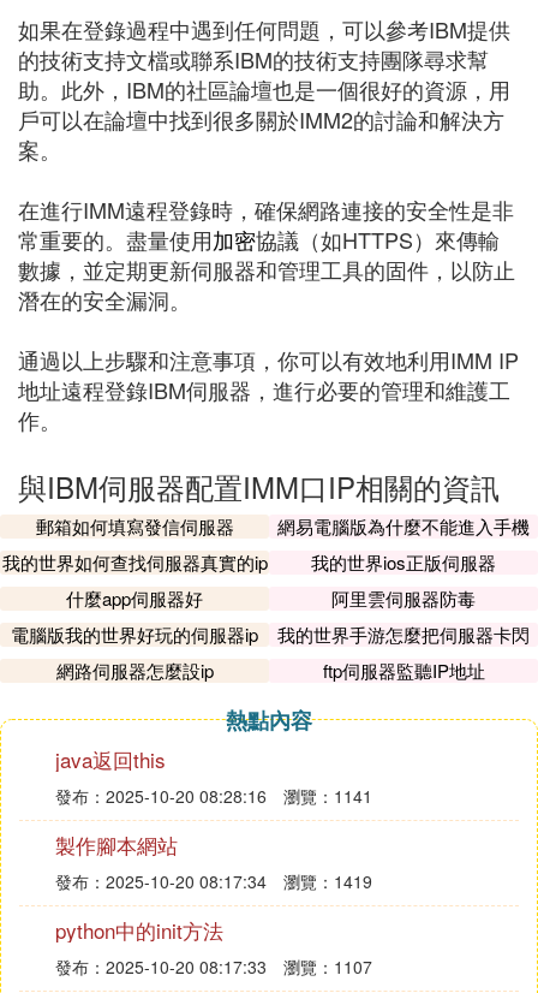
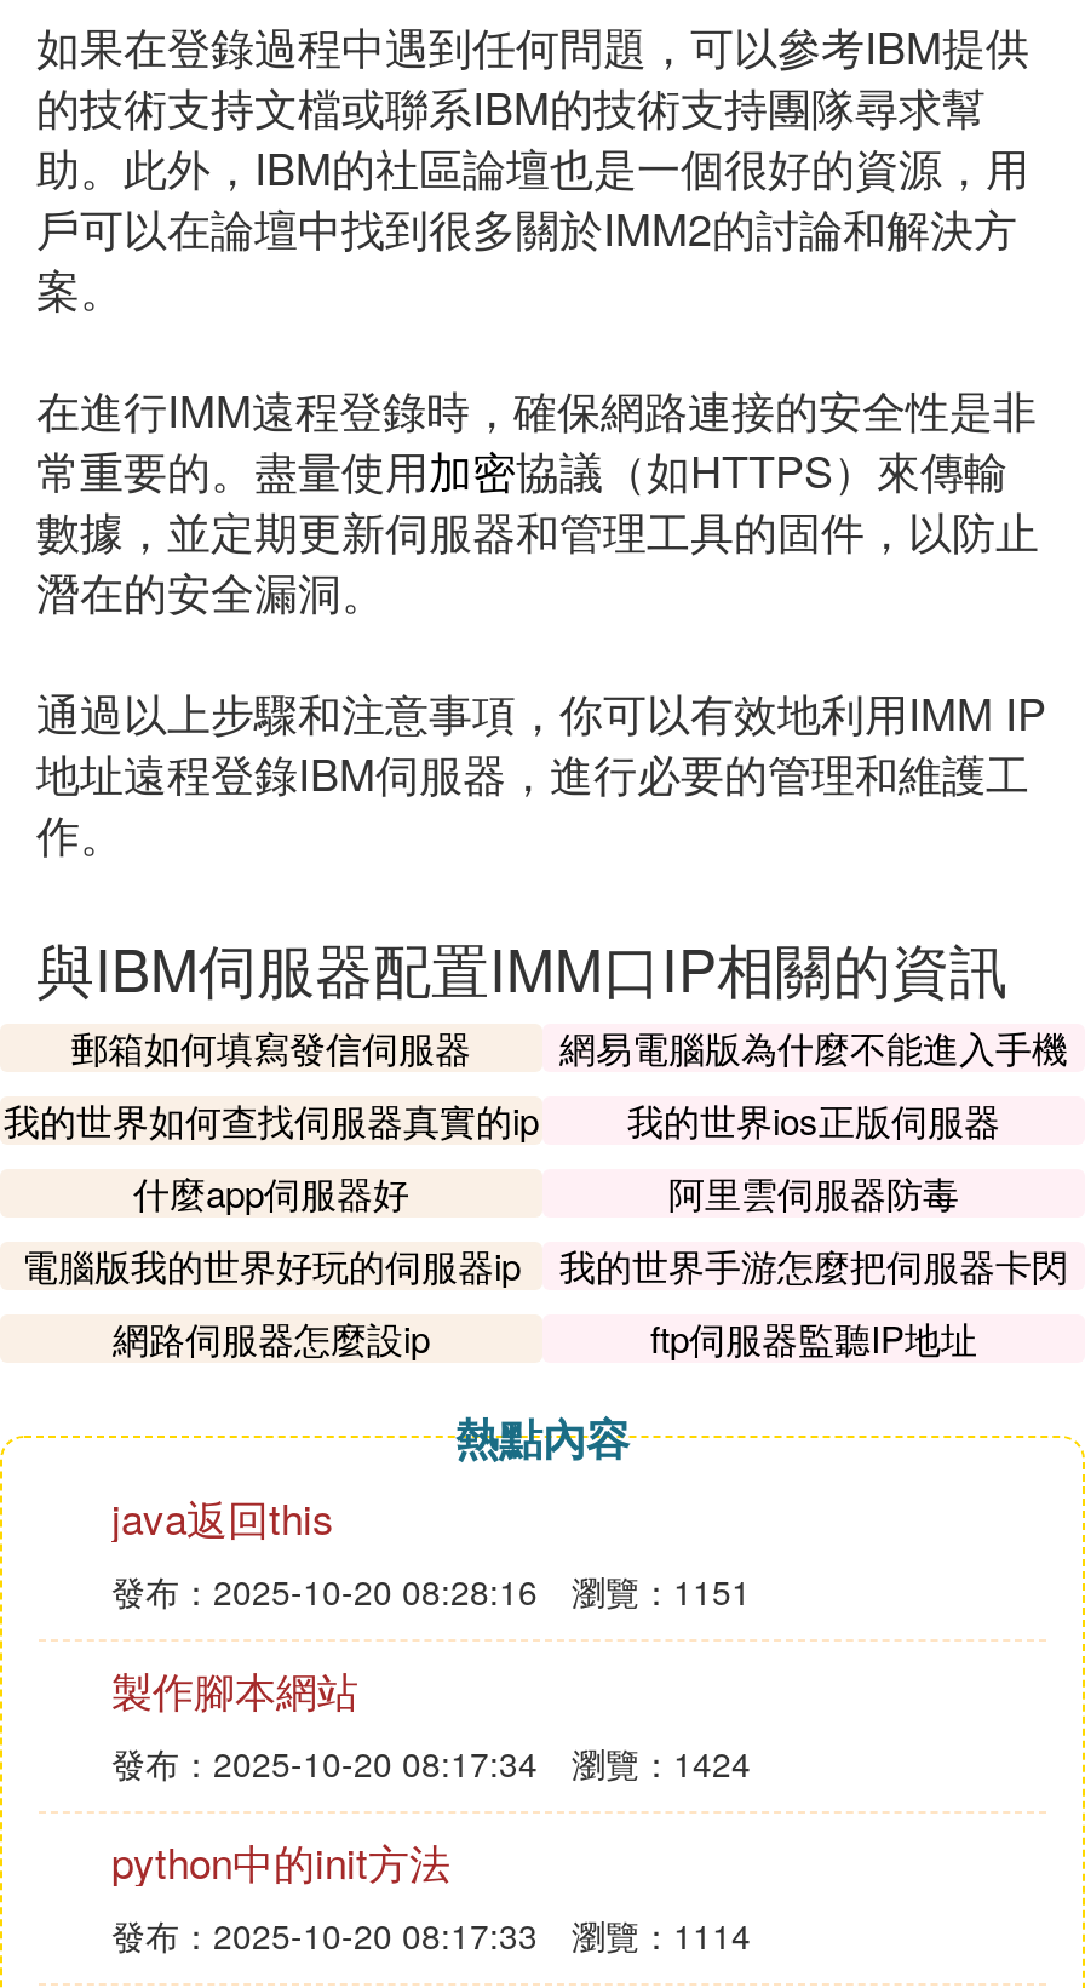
[55,784,372,808] 發布：2025-10-20 08:28:16 瀏覽：1141 -> [111,1566,751,1615] 發布：2025-10-20 08:28:16 瀏覽：1151
[55,869,372,893] 發布：2025-10-20 08:17:34 瀏覽：1419 -> [111,1738,751,1787] 發布：2025-10-20 08:17:34 瀏覽：1424
[55,955,372,979] 發布：2025-10-20 08:17:33 瀏覽：1107 -> [111,1910,751,1959] 發布：2025-10-20 08:17:33 瀏覽：1114

